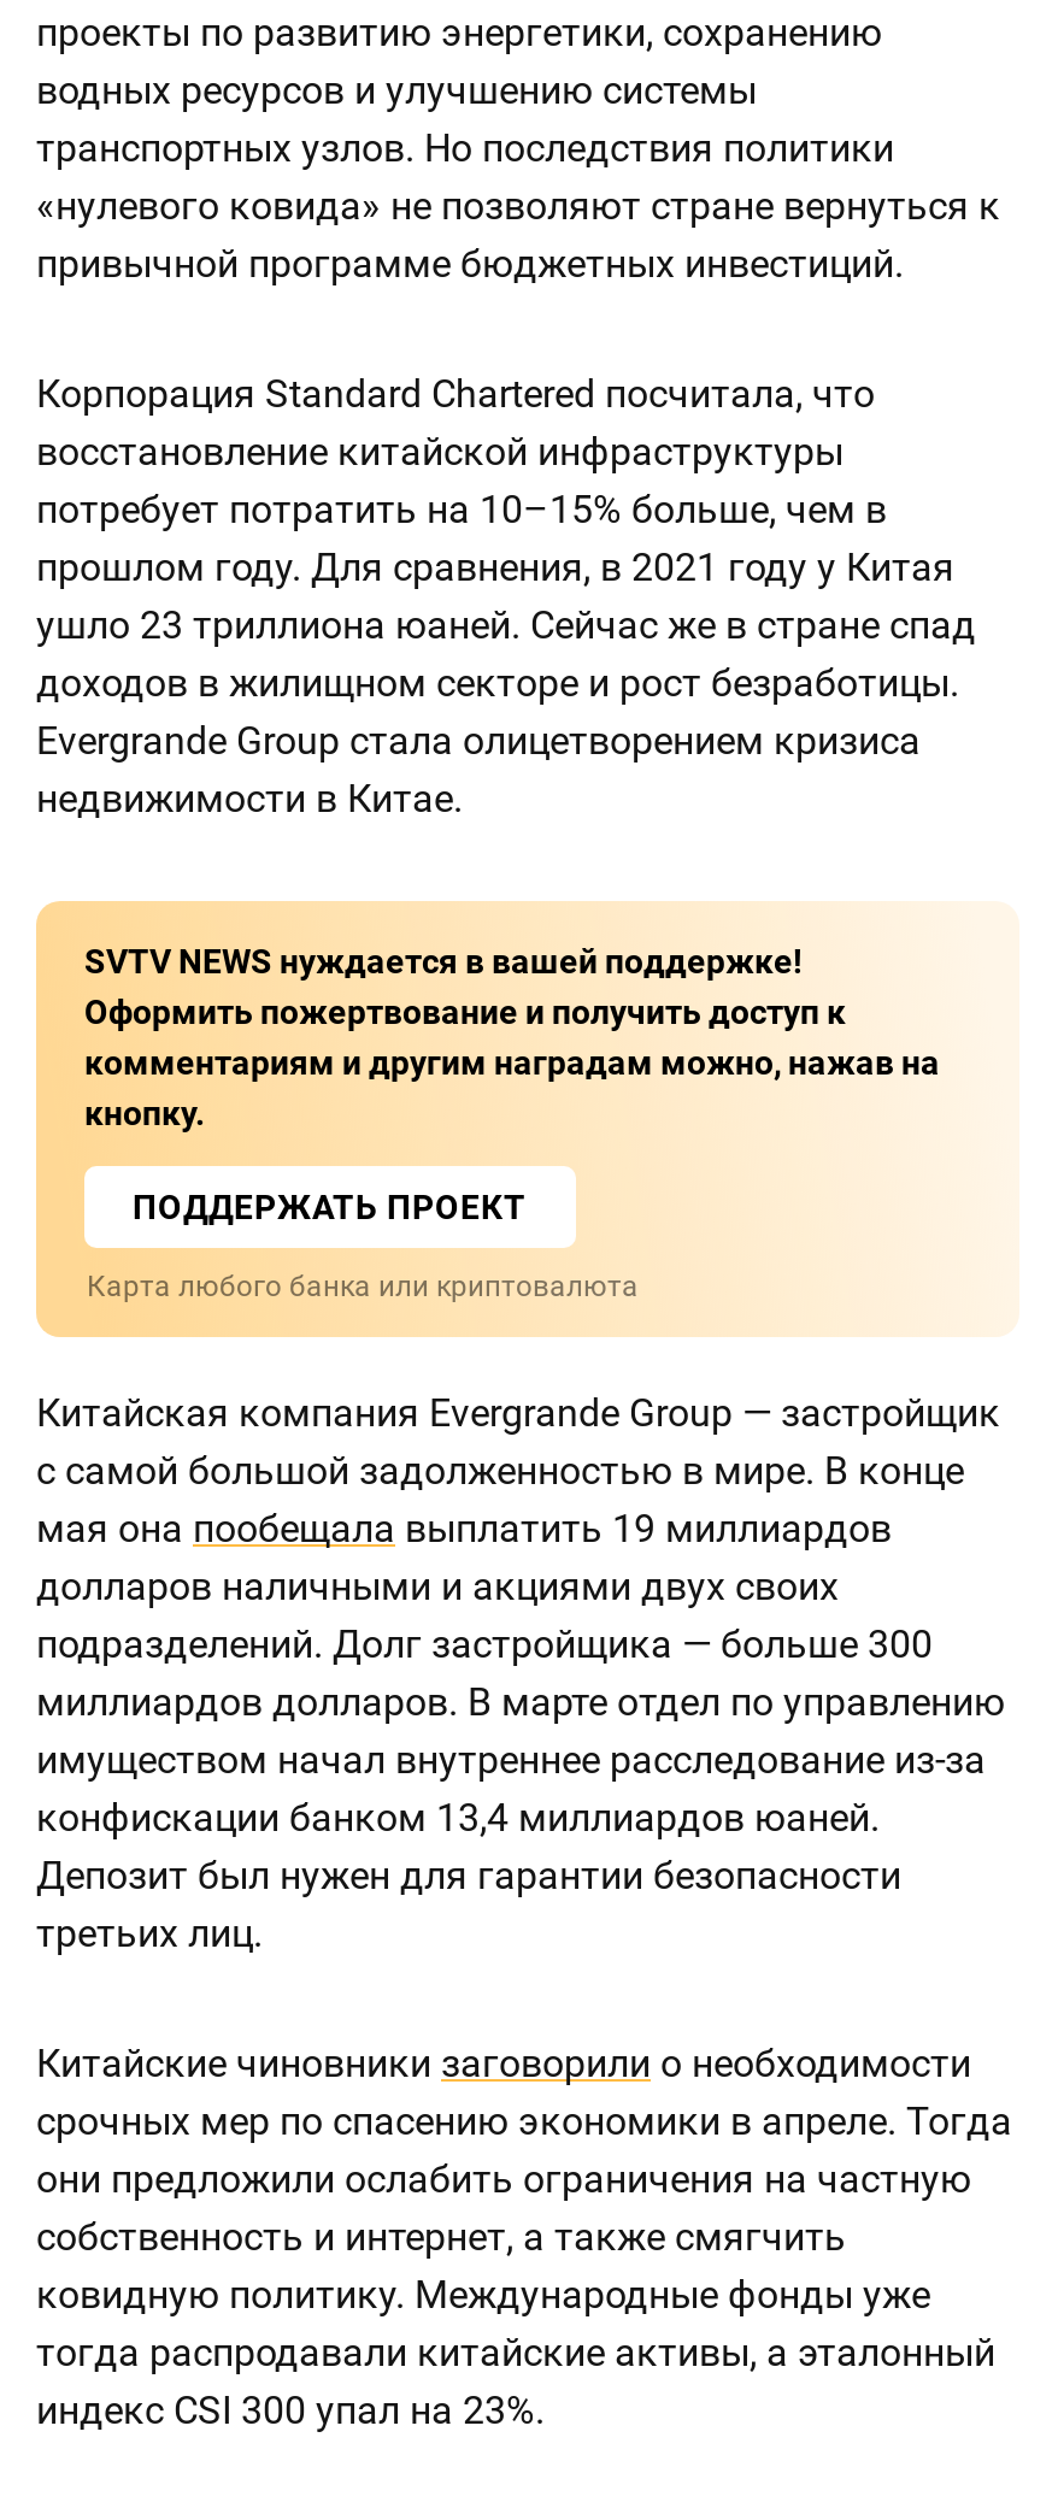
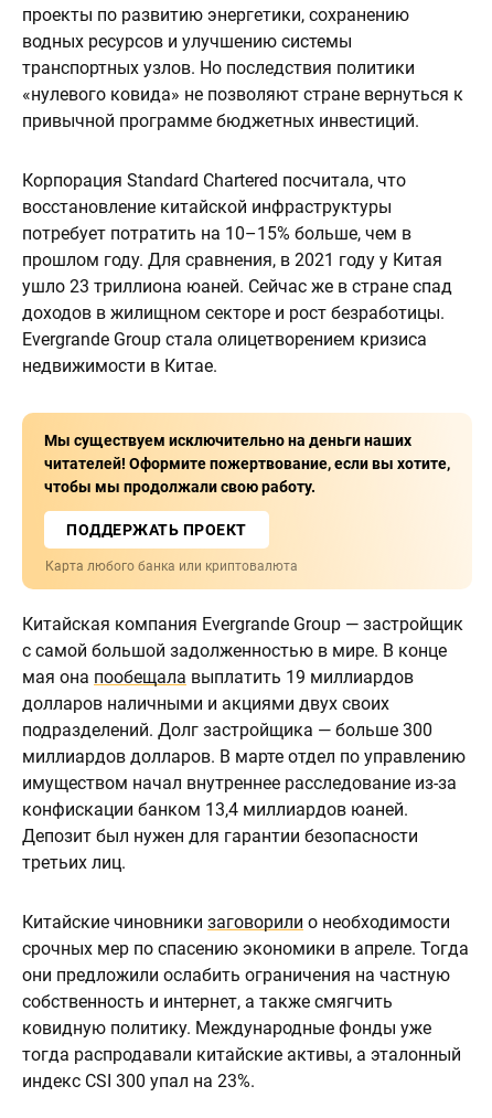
[84,942,940,1132] SVTV NEWS нуждается в вашей поддержке! | Оформить пожертвование и получить доступ к | комментариям и другим наградам можно, нажав на | кнопку. -> [44,432,450,496] Мы существуем исключительно на деньги наших | читателей! Оформите пожертвование, если вы хотите, | чтобы мы продолжали свою работу.

